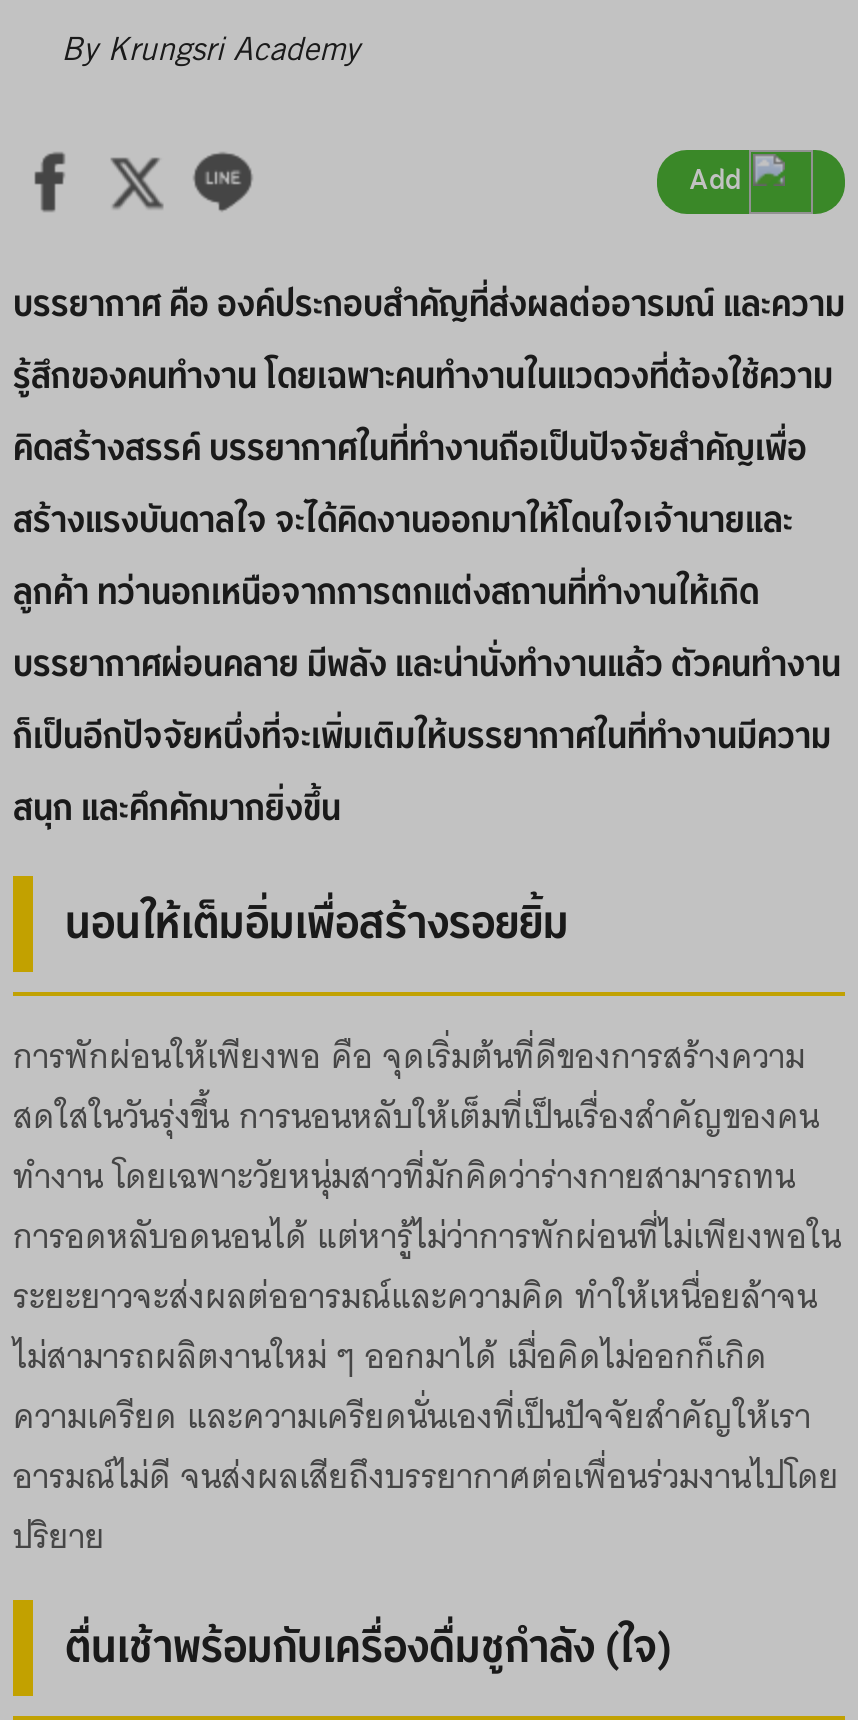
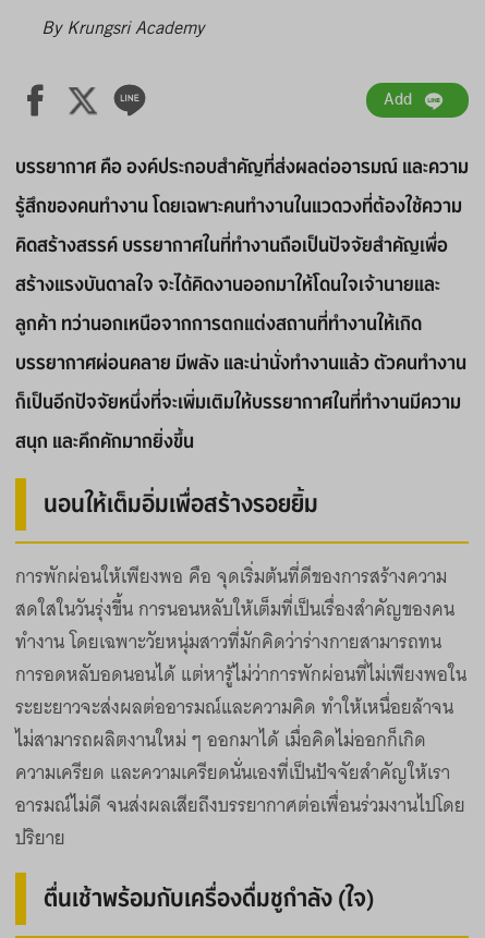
[747,148,815,216] [image] -> [416,82,451,119] [image]

